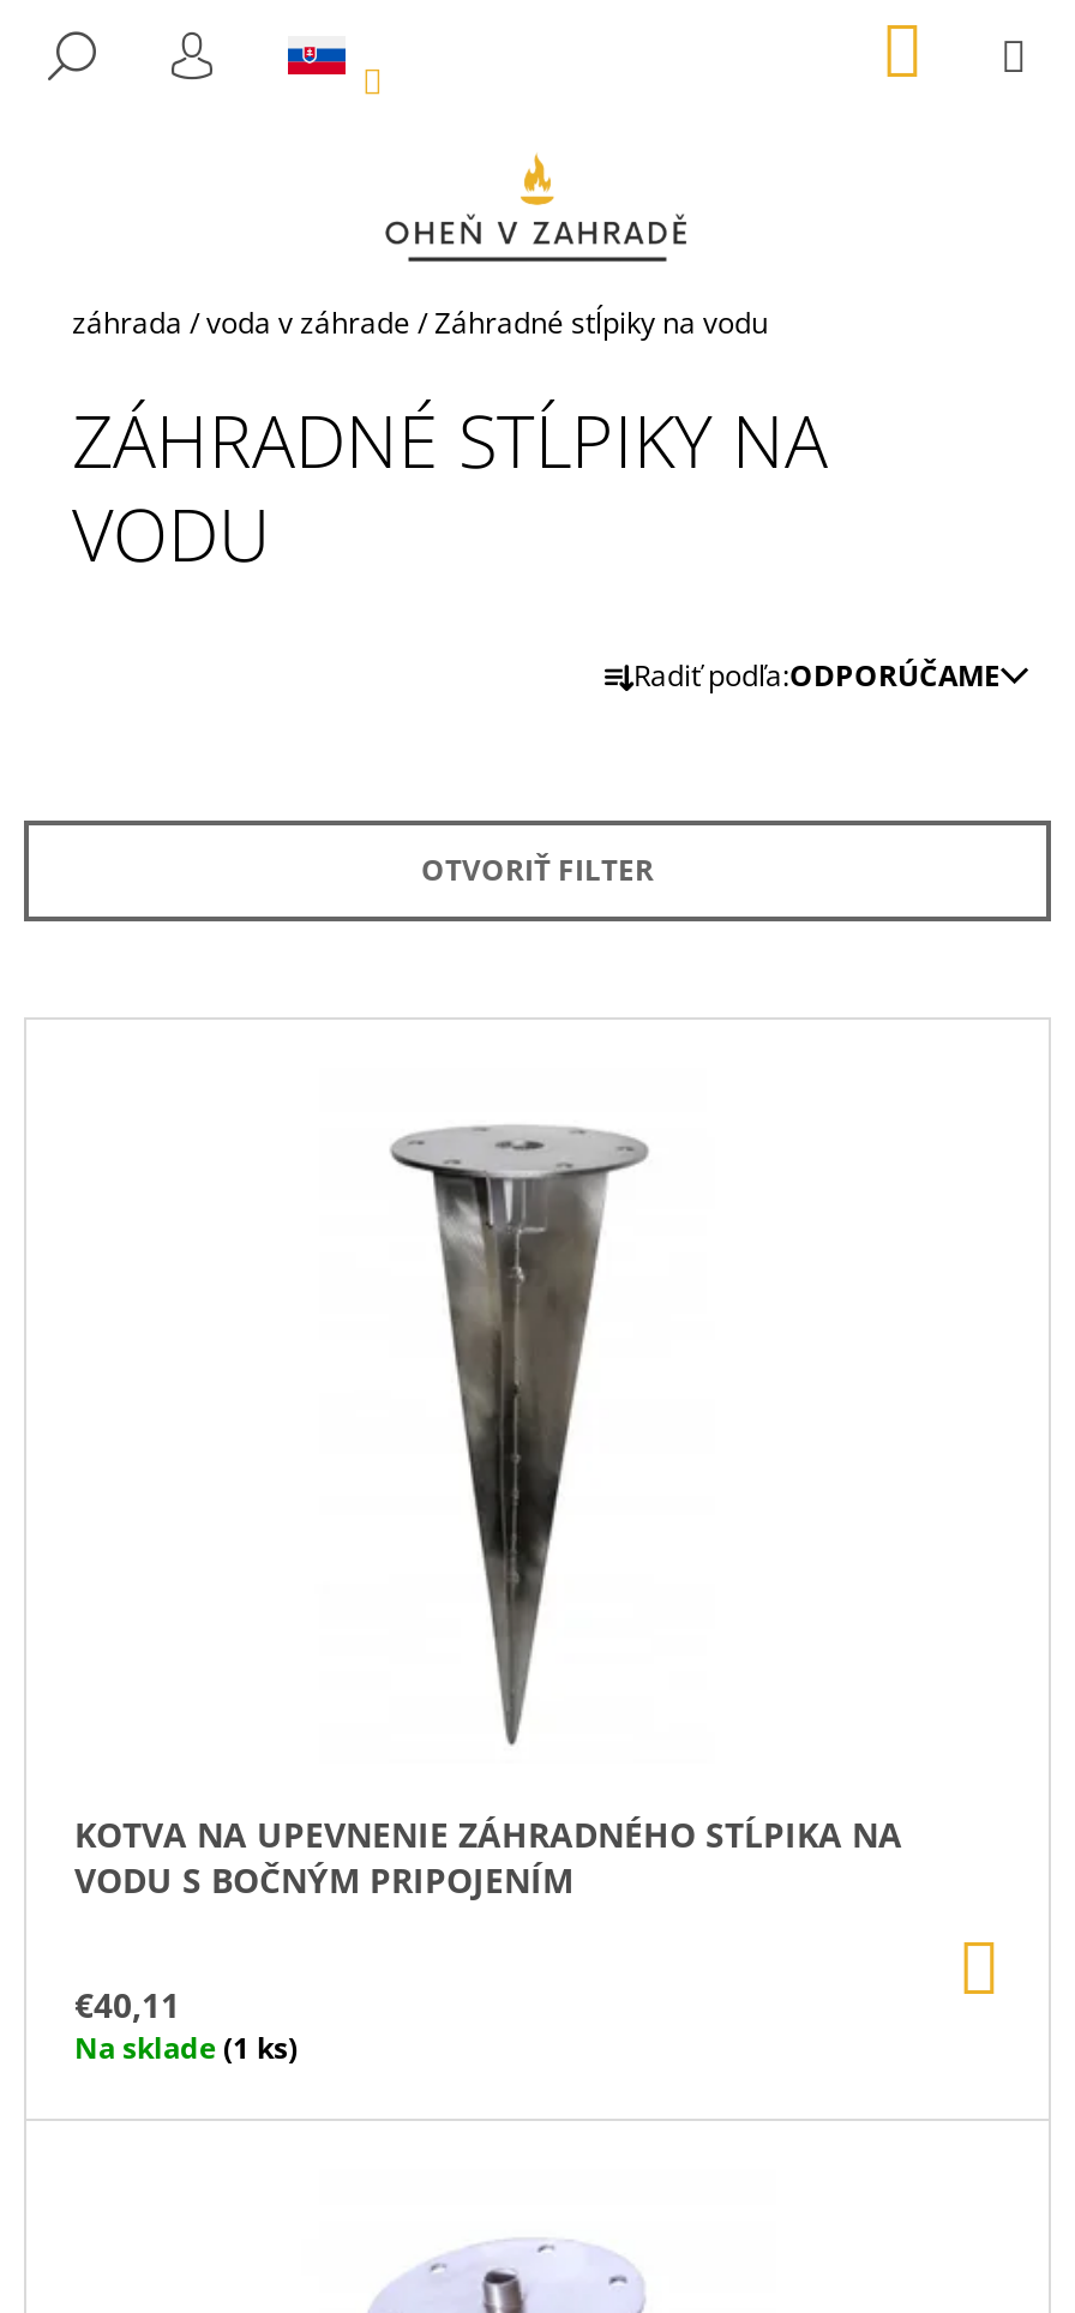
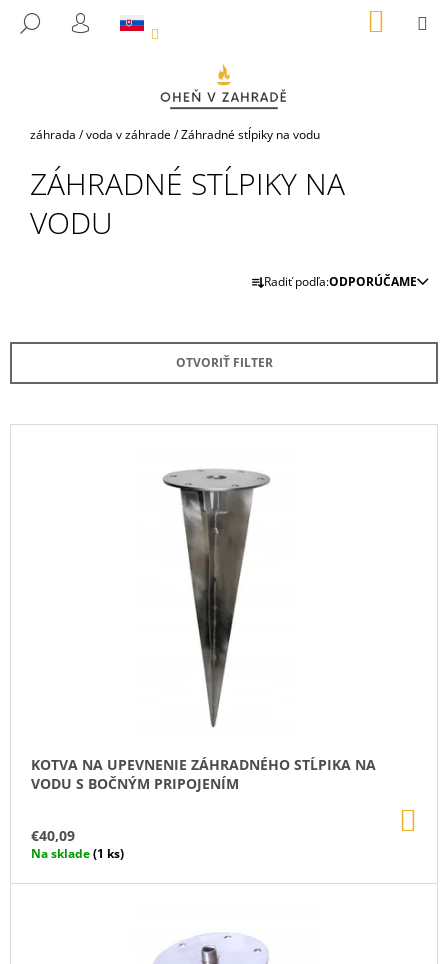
[74,1983,180,2028] €40,11 -> [31,826,75,845] €40,09

